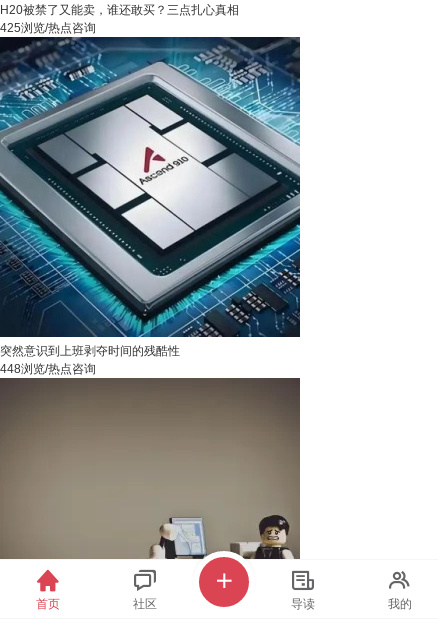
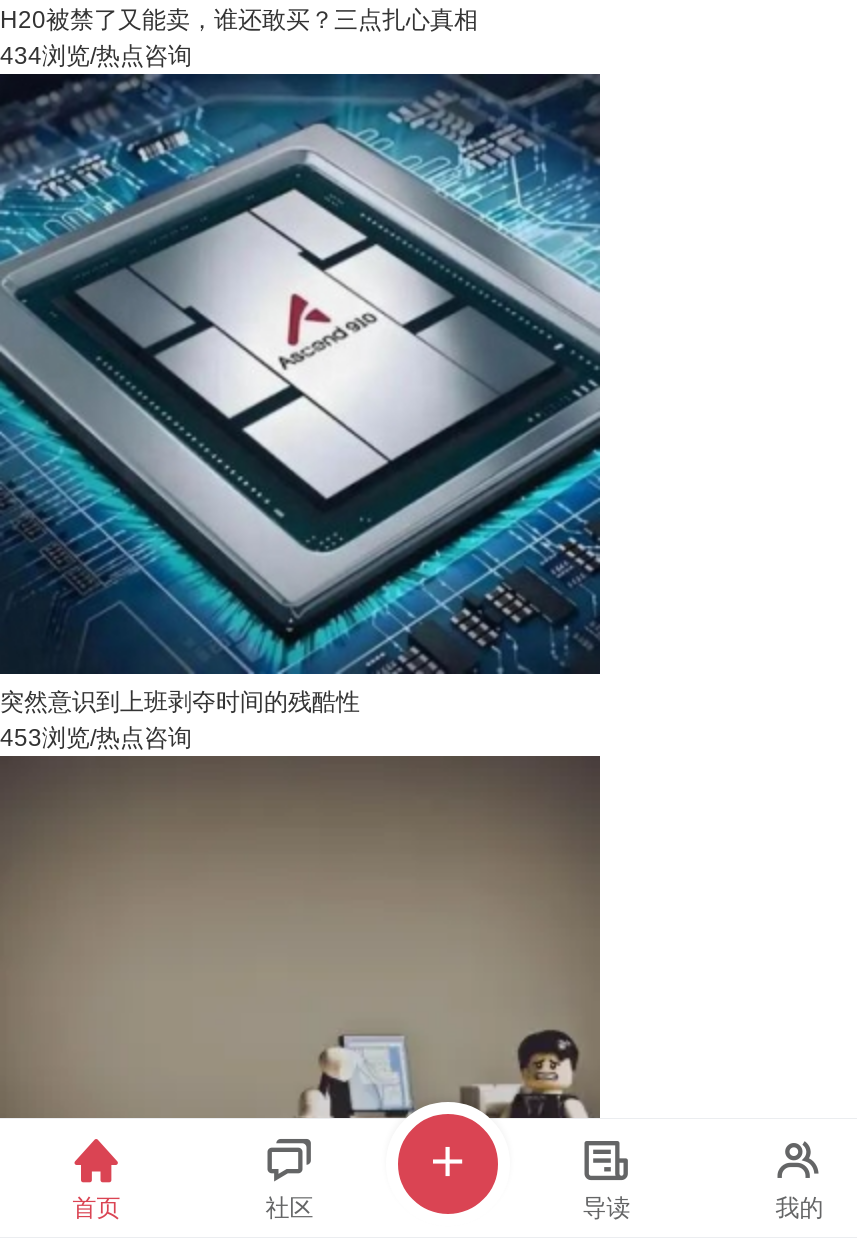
[0,21,96,35] 425浏览/热点咨询 -> [0,42,192,70] 434浏览/热点咨询
[0,362,96,376] 448浏览/热点咨询 -> [0,724,192,752] 453浏览/热点咨询

